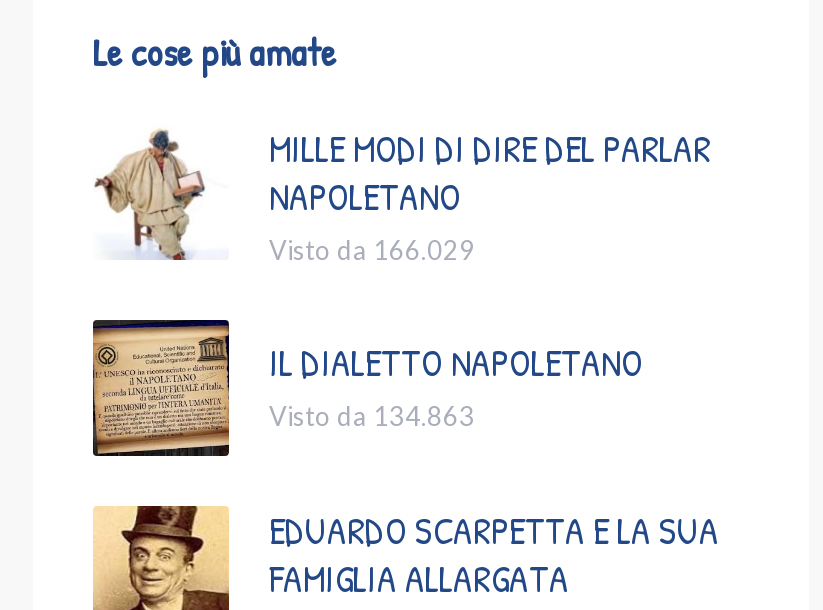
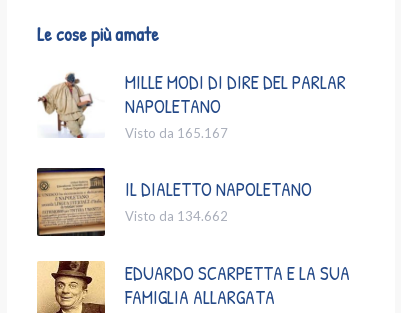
[269,233,475,265] Visto da 166.029 -> [125,125,228,141] Visto da 165.167
[269,399,475,431] Visto da 134.863 -> [125,208,228,224] Visto da 134.662

